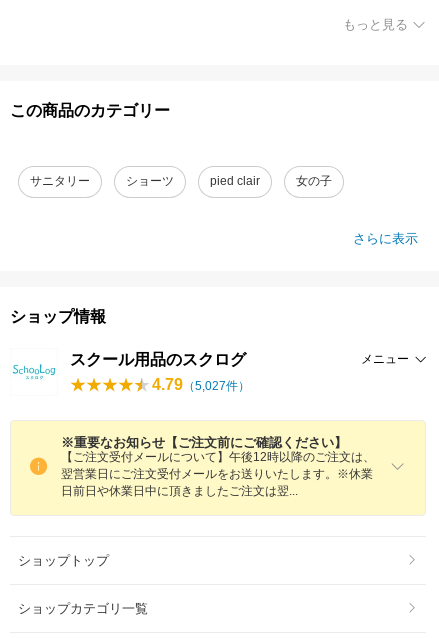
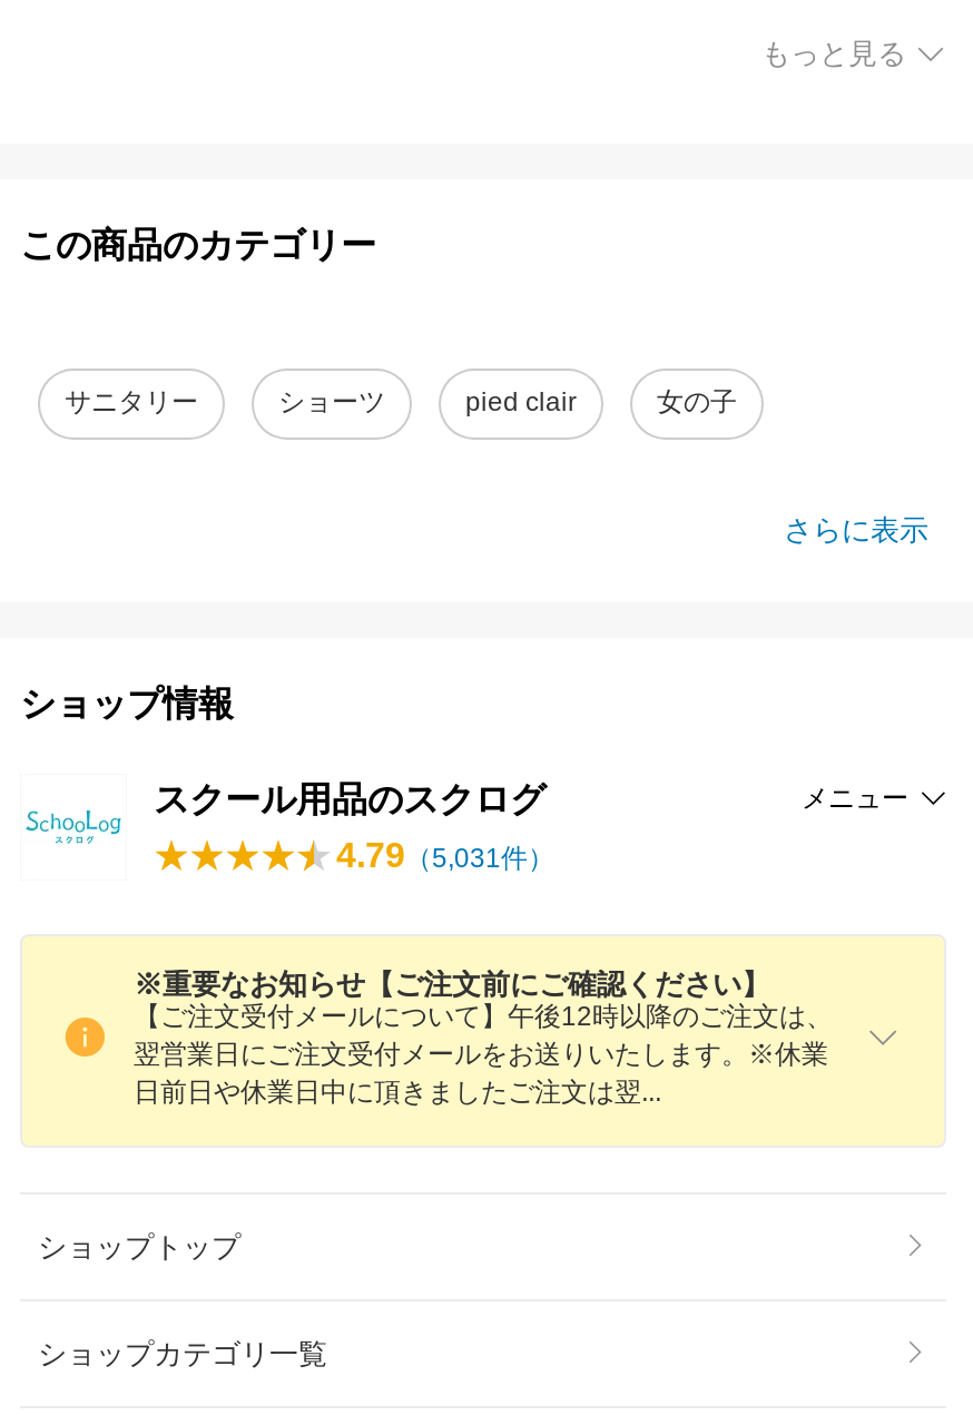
[152,375,250,392] 4.79（5,027件） -> [336,835,554,873] 4.79（5,031件）

